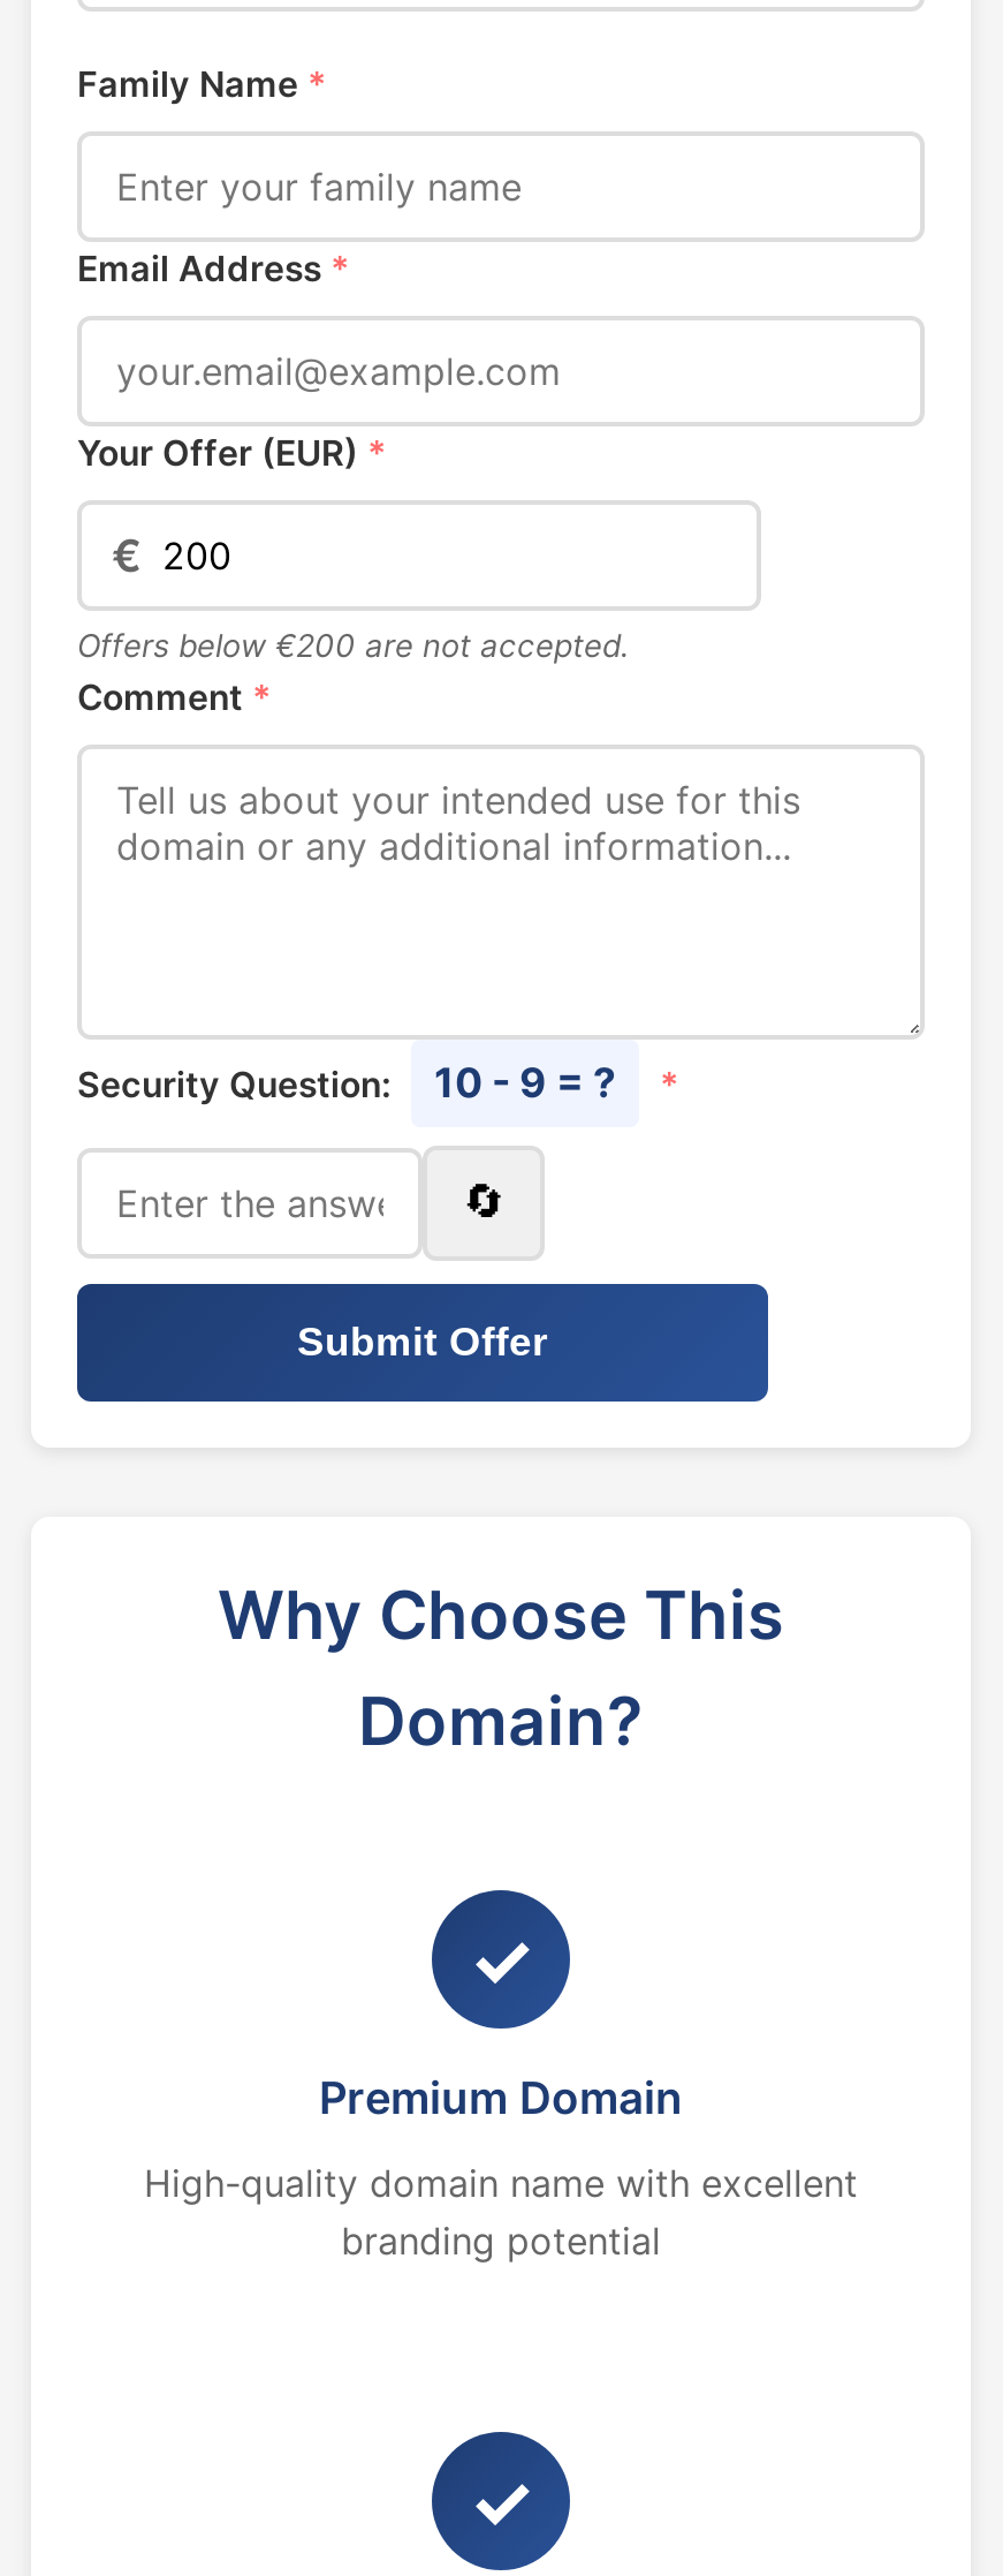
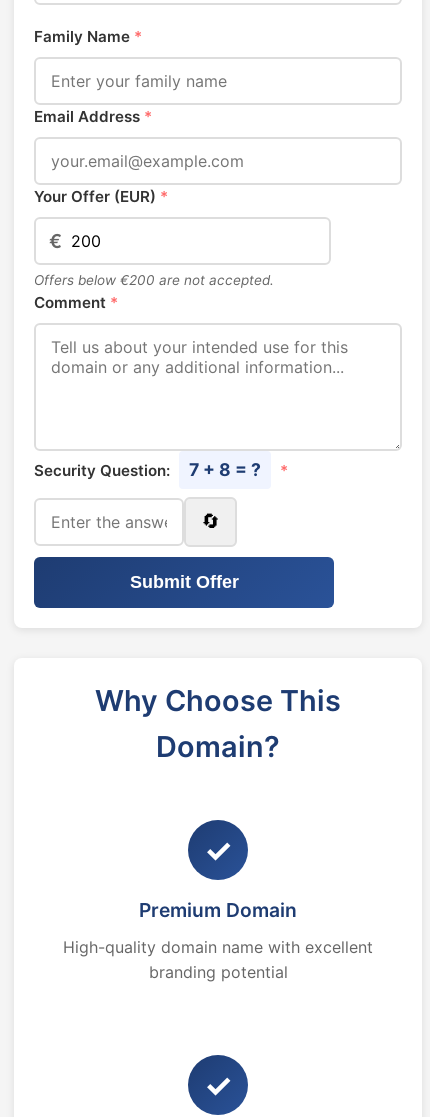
[434,1058,616,1106] 10 - 9 = ? -> [189,459,261,480] 7 + 8 = ?

